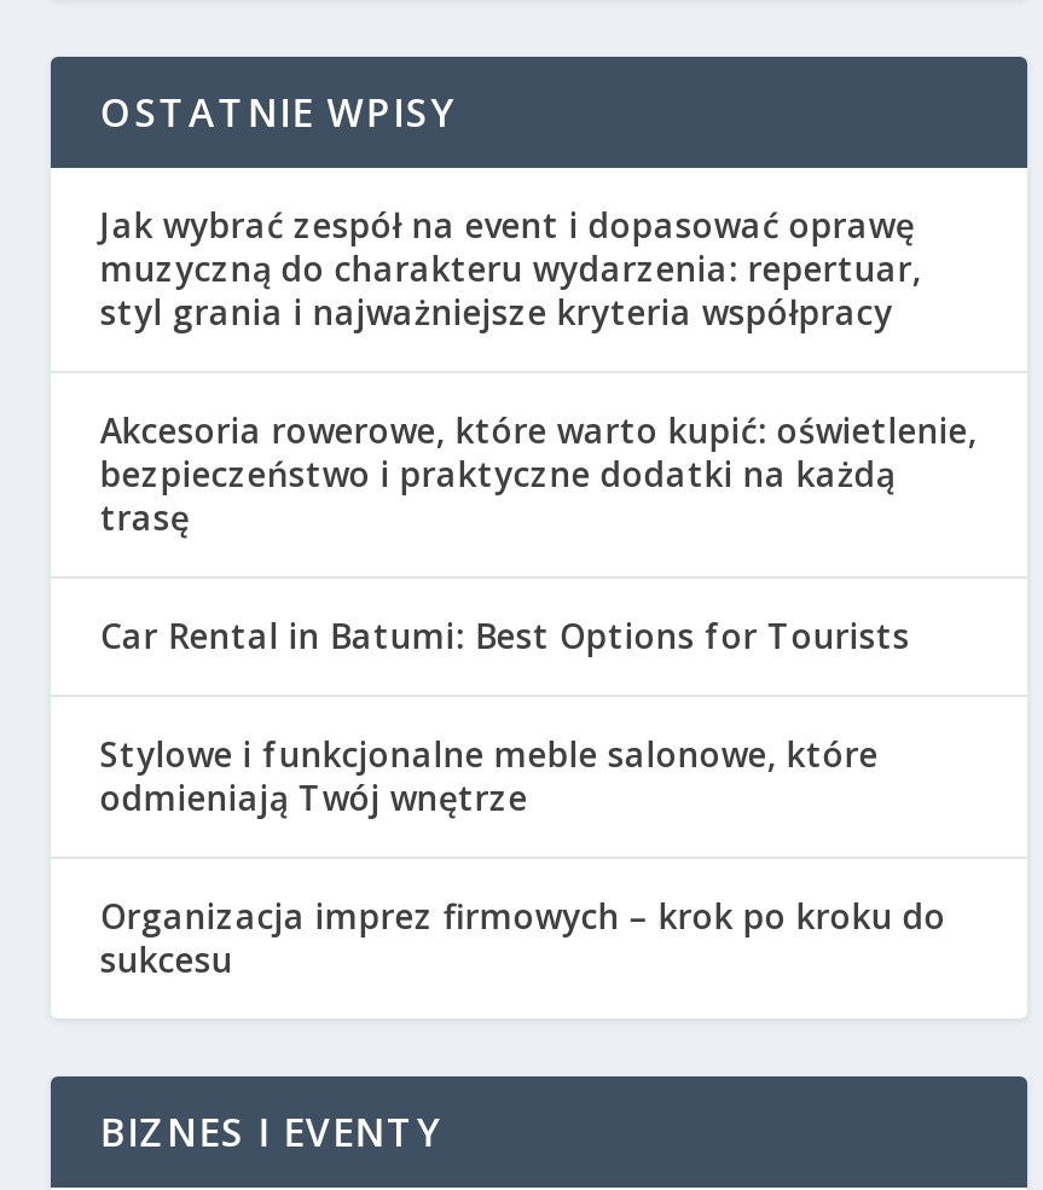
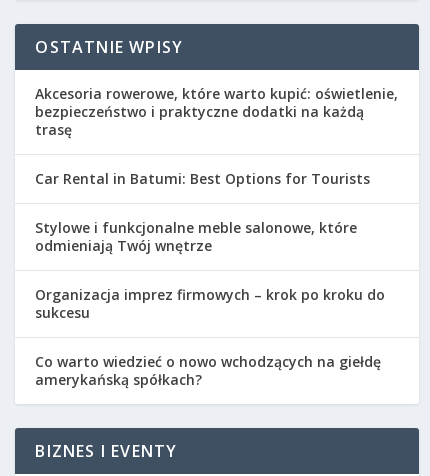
[100,202,922,335] Jak wybrać zespół na event i dopasować oprawę | muzyczną do charakteru wydarzenia: repertuar, | styl grania i najważniejsze kryteria współpracy -> none
moved [100,408,977,983] -> [35,84,398,322]: Akcesoria rowerowe, które warto kupić: oświetlenie, | bezpieczeństwo i praktyczne dodatki na każdą | trasę | Car Rental in Batumi: Best Options for Tourists | Stylowe i funkcjonalne meble salonowe, które | odmieniają Twój wnętrze | Organizacja imprez firmowych – krok po kroku do | sukcesu
none -> [35,352,381,389] Co warto wiedzieć o nowo wchodzących na giełdę | amerykańską spółkach?

